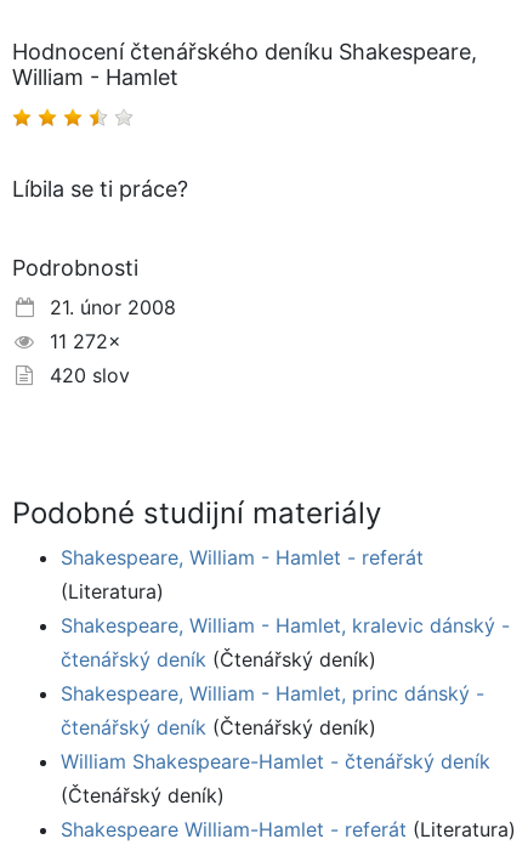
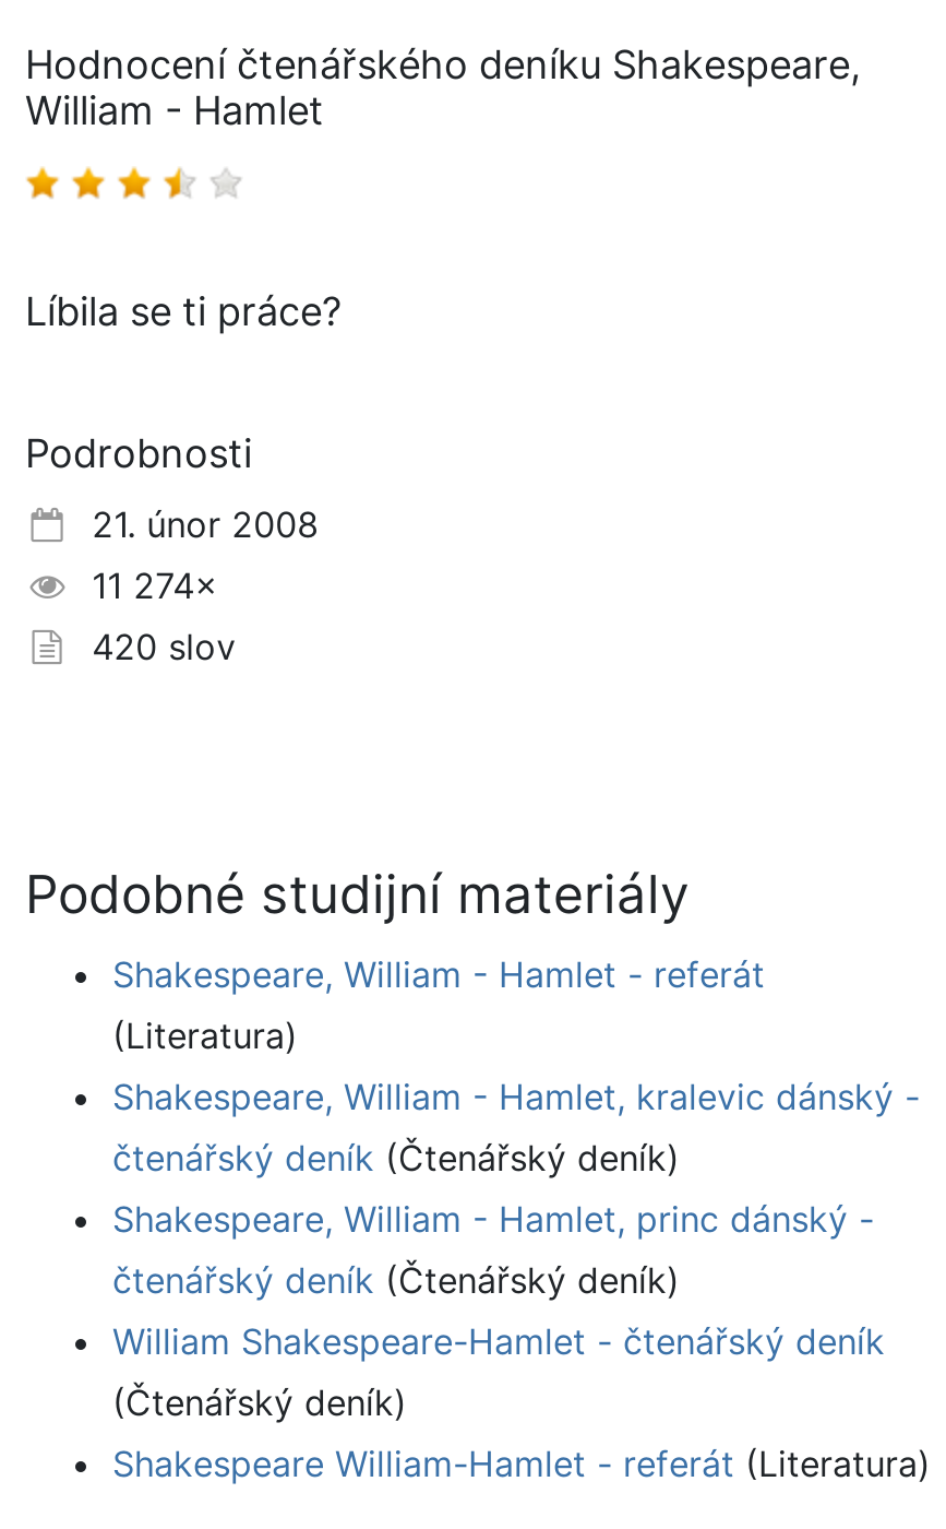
[37,330,121,354] 11 272× -> [70,564,218,608] 11 274×

